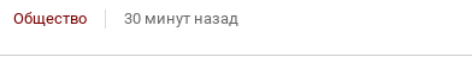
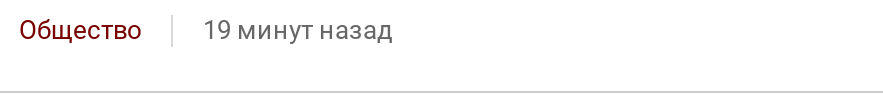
[124,10,238,28] 30 минут назад -> [203,15,393,45] 19 минут назад

